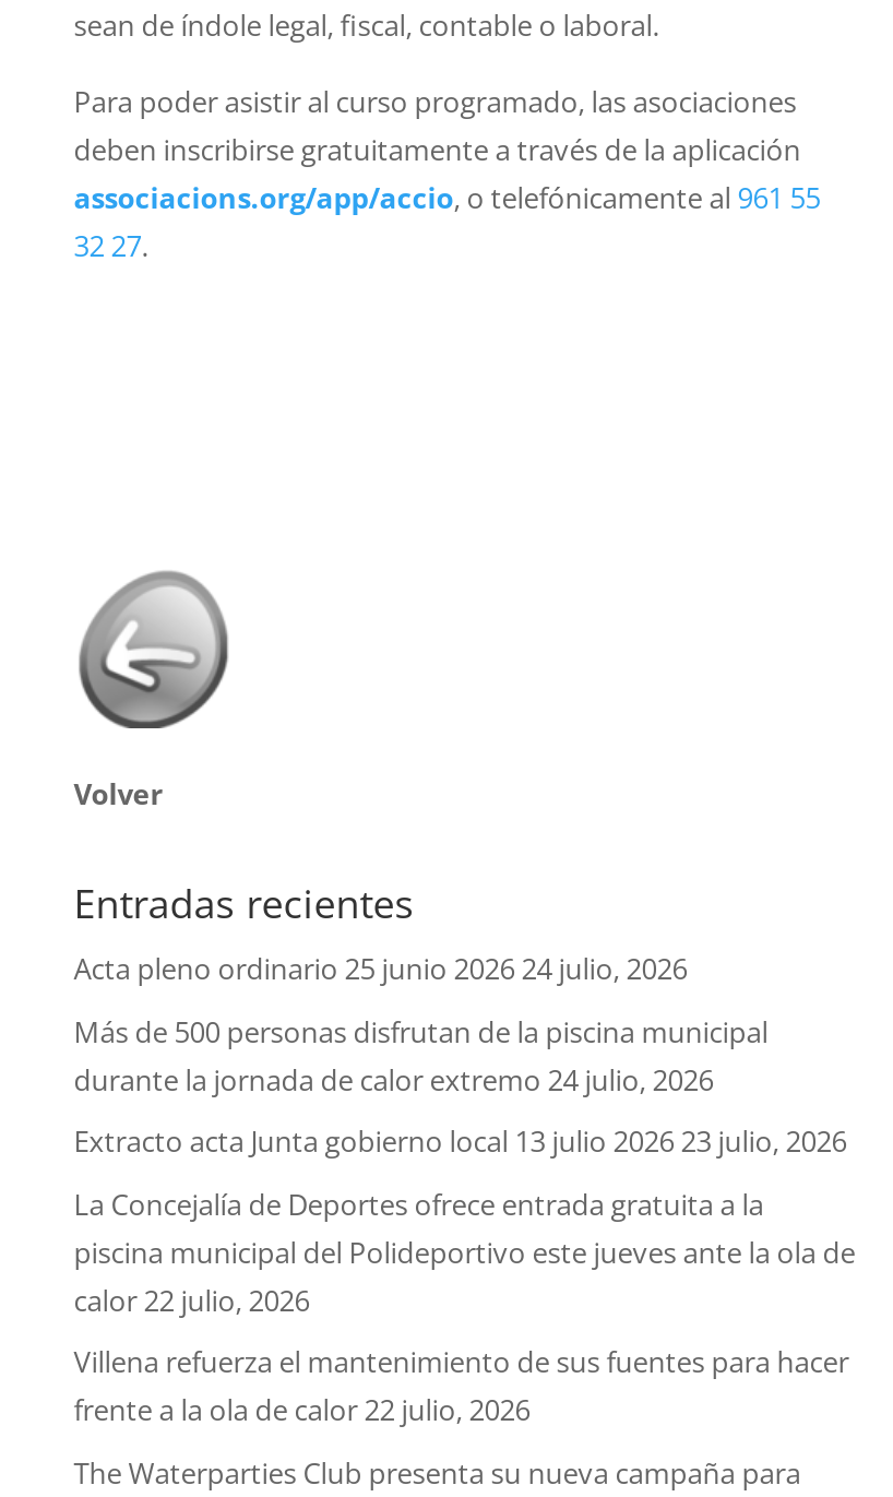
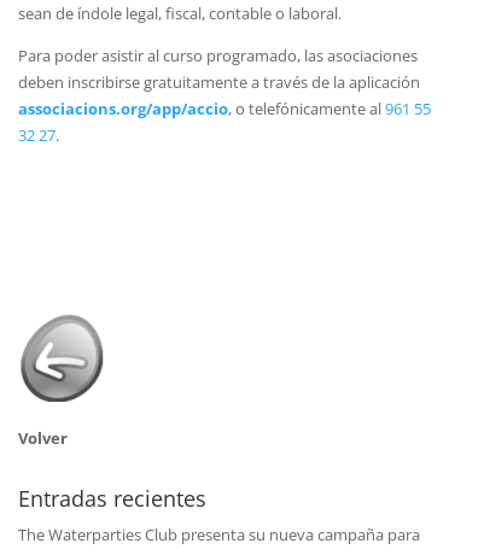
[74,949,855,1429] Acta pleno ordinario 25 junio 2026 24 julio, 2026 | Más de 500 personas disfrutan de la piscina municipal | durante la jornada de calor extremo 24 julio, 2026 | Extracto acta Junta gobierno local 13 julio 2026 23 julio, 2026 | La Concejalía de Deportes ofrece entrada gratuita a la | piscina municipal del Polideportivo este jueves ante la ola de | calor 22 julio, 2026 | Villena refuerza el mantenimiento de sus fuentes para hacer | frente a la ola de calor 22 julio, 2026 -> none

